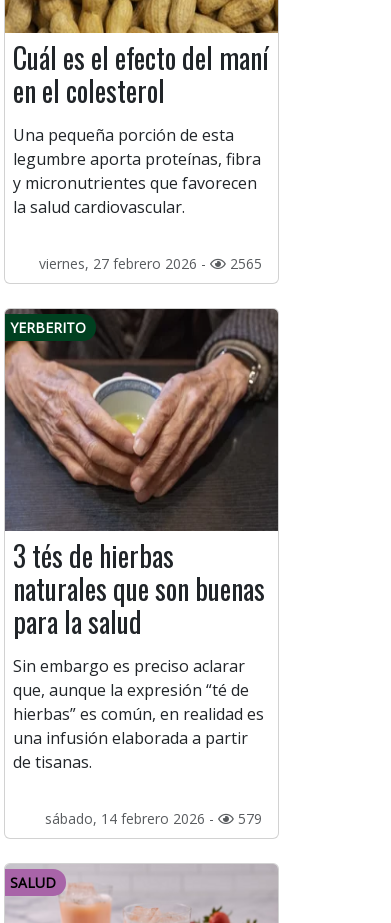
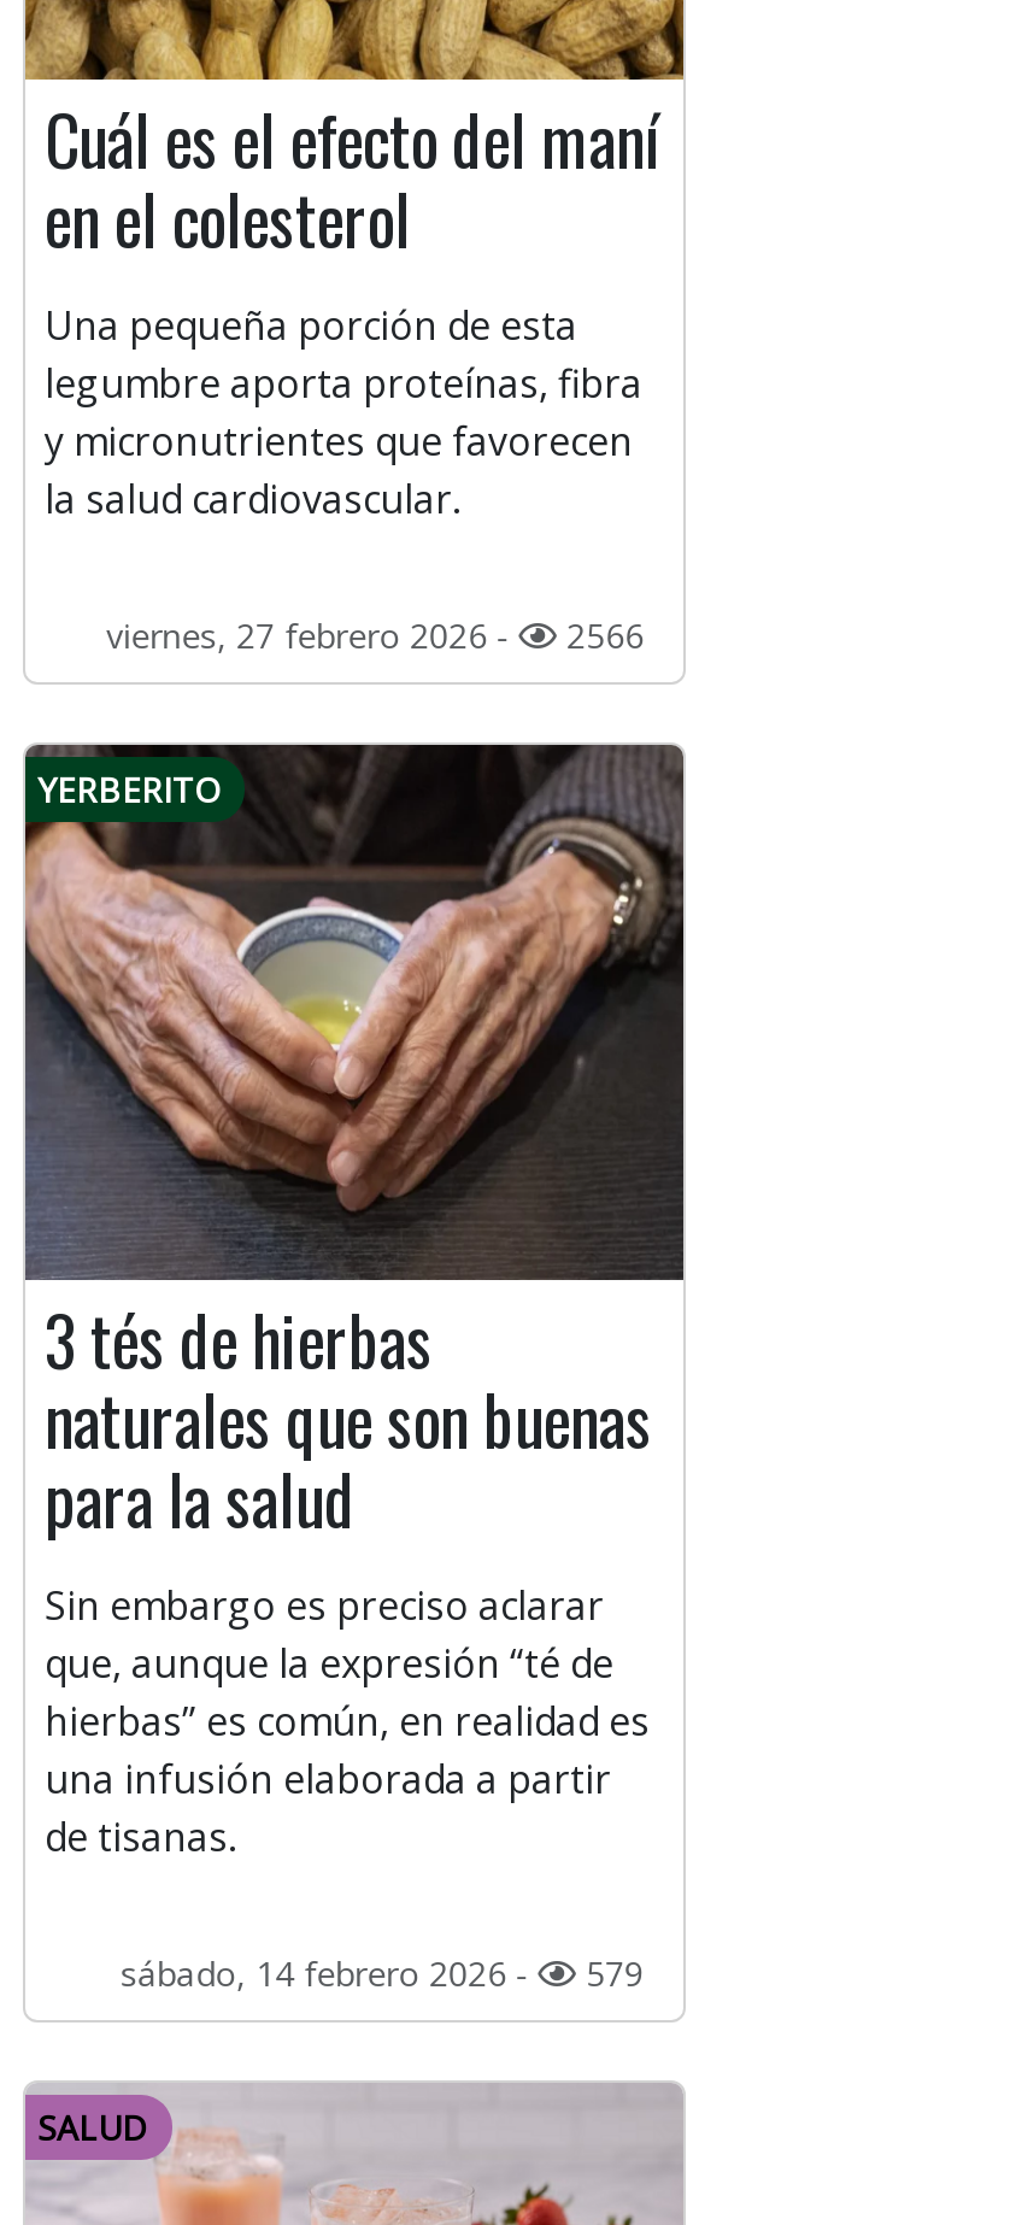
[39,254,262,273] viernes, 27 febrero 2026 - 2565 -> [107,612,644,658] viernes, 27 febrero 2026 - 2566

